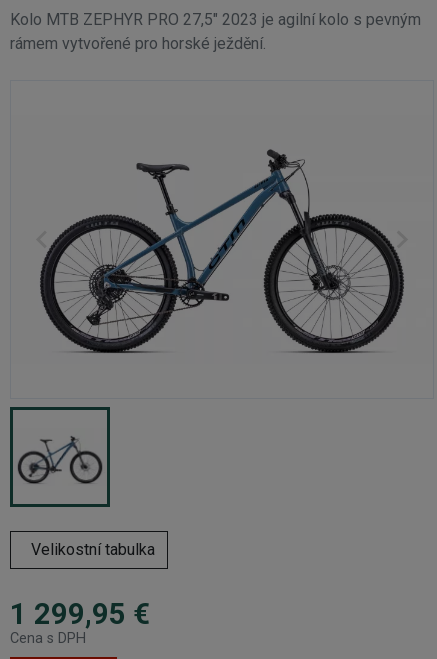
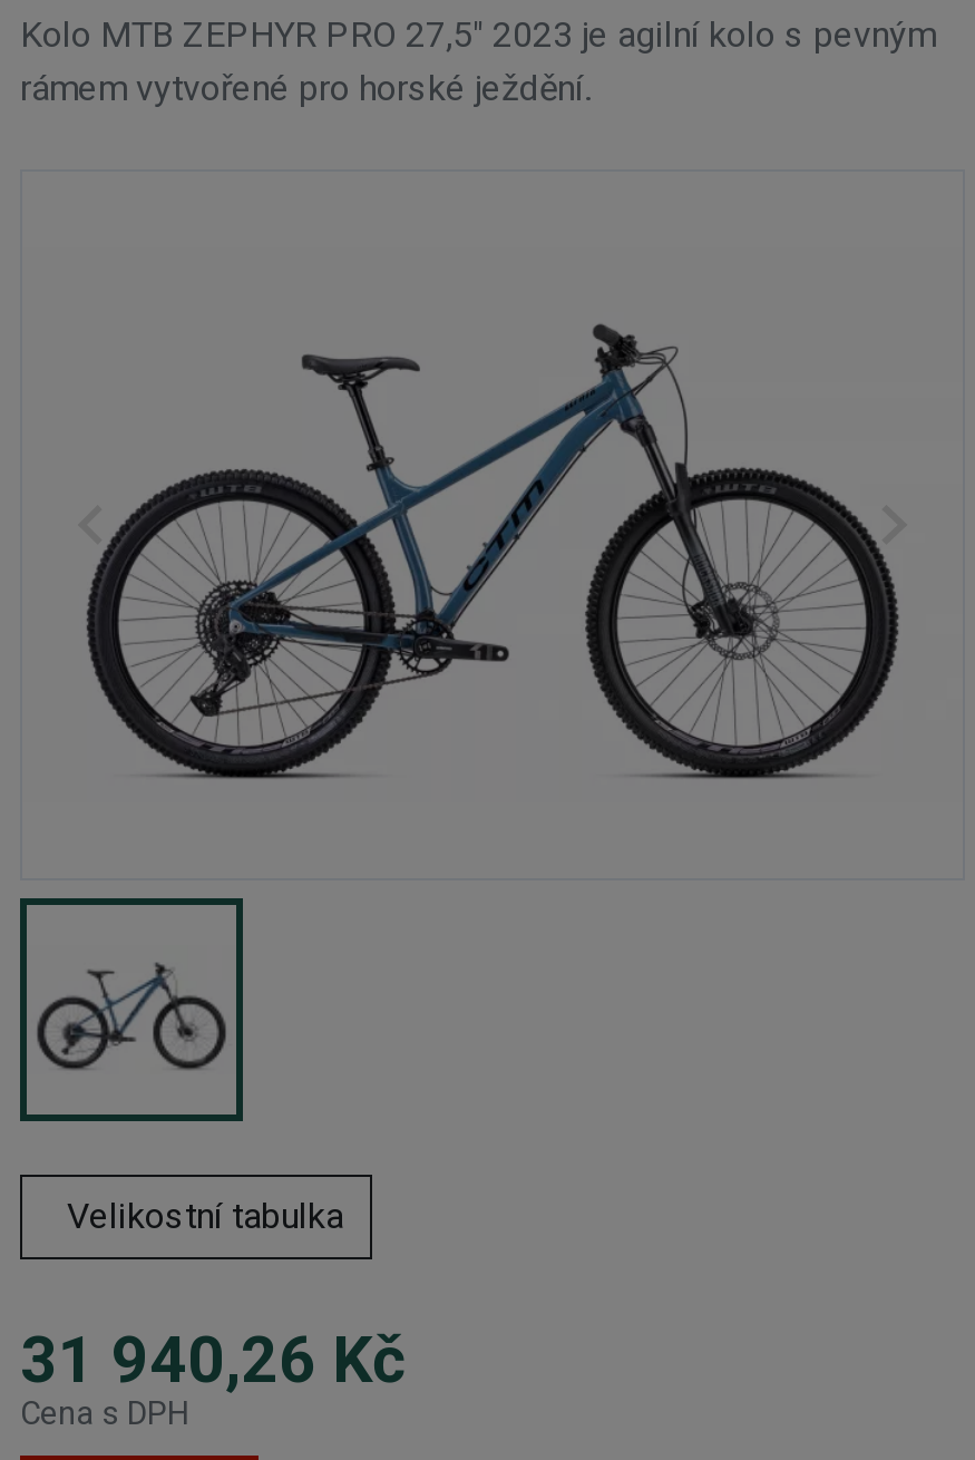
[10,597,150,631] 1 299,95 € -> [20,1322,406,1397] 31 940,26 Kč

